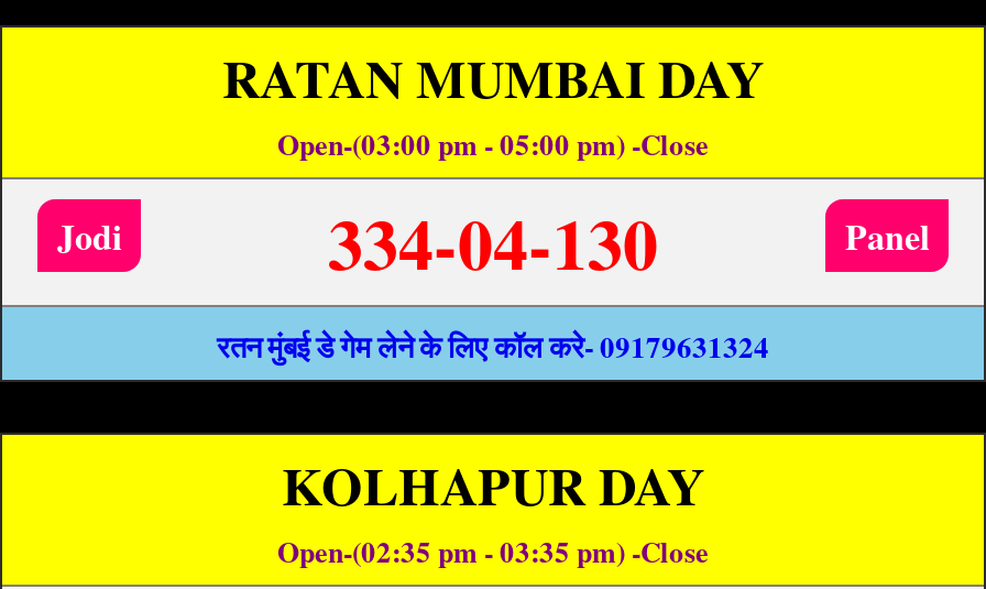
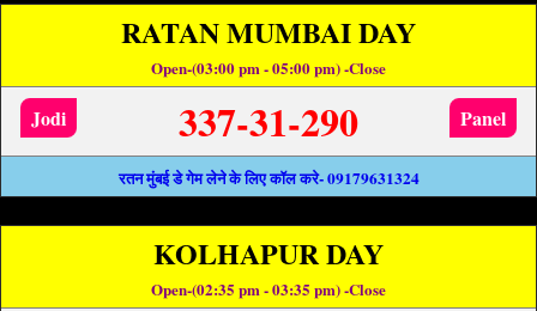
[328,191,658,294] 334-04-130 -> [179,94,358,150] 337-31-290

